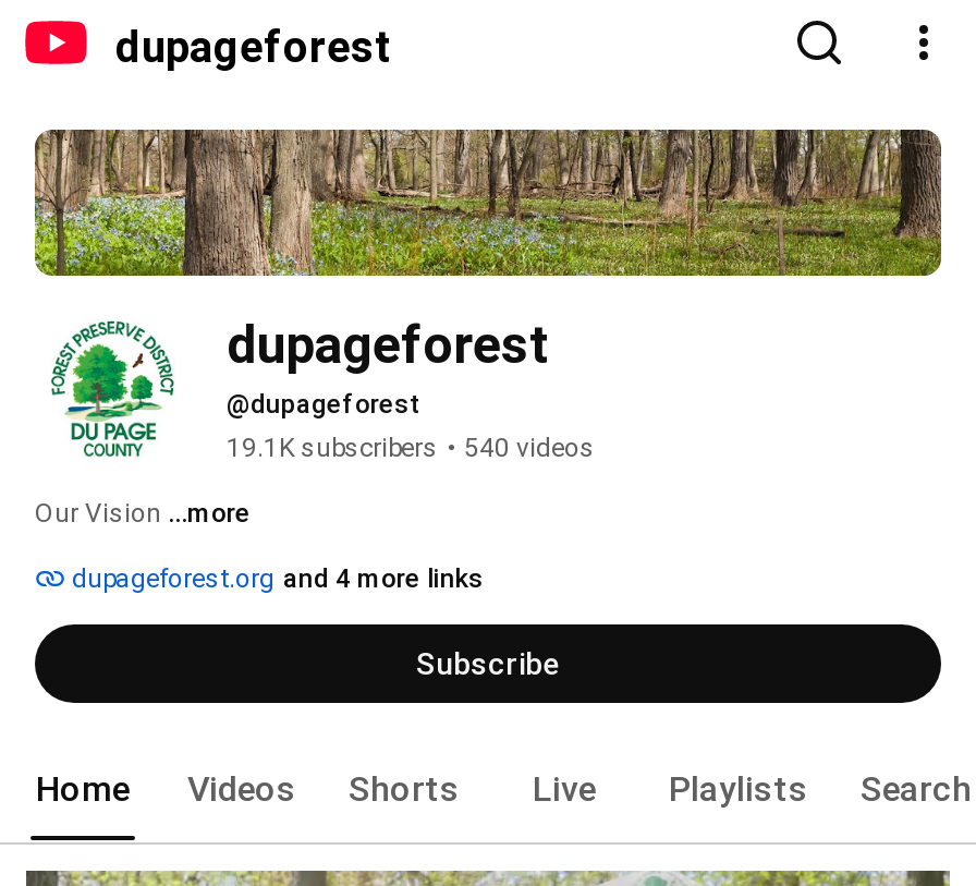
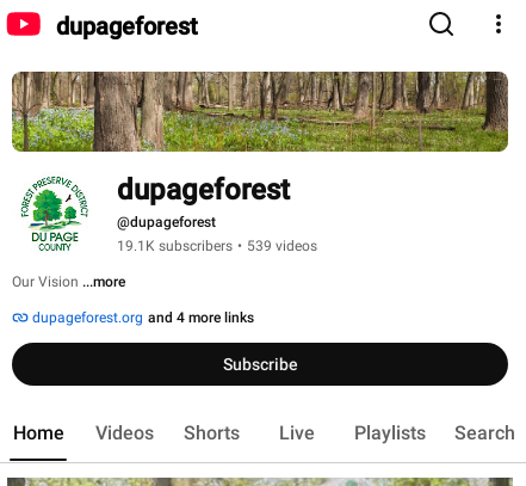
[227,433,595,463] 19.1K subscribers • 540 videos -> [117,238,317,254] 19.1K subscribers • 539 videos

